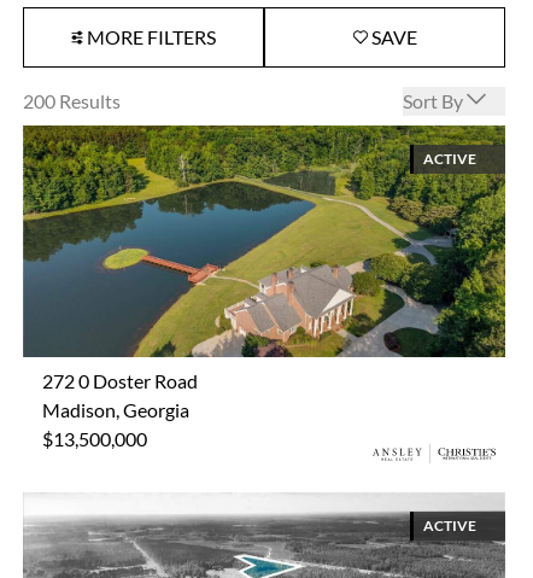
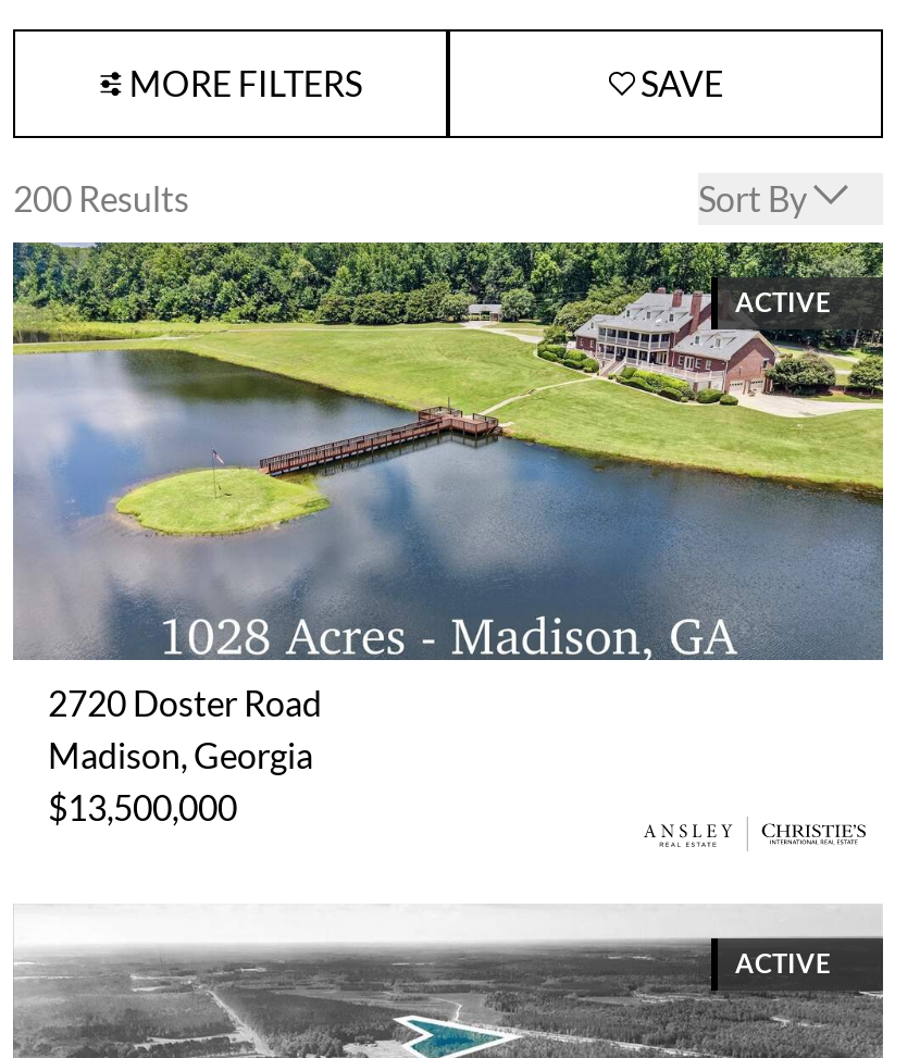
[22,124,506,392] [image] | 272 0 Doster Road -> [13,240,885,722] [image] | 2720 Doster Road

